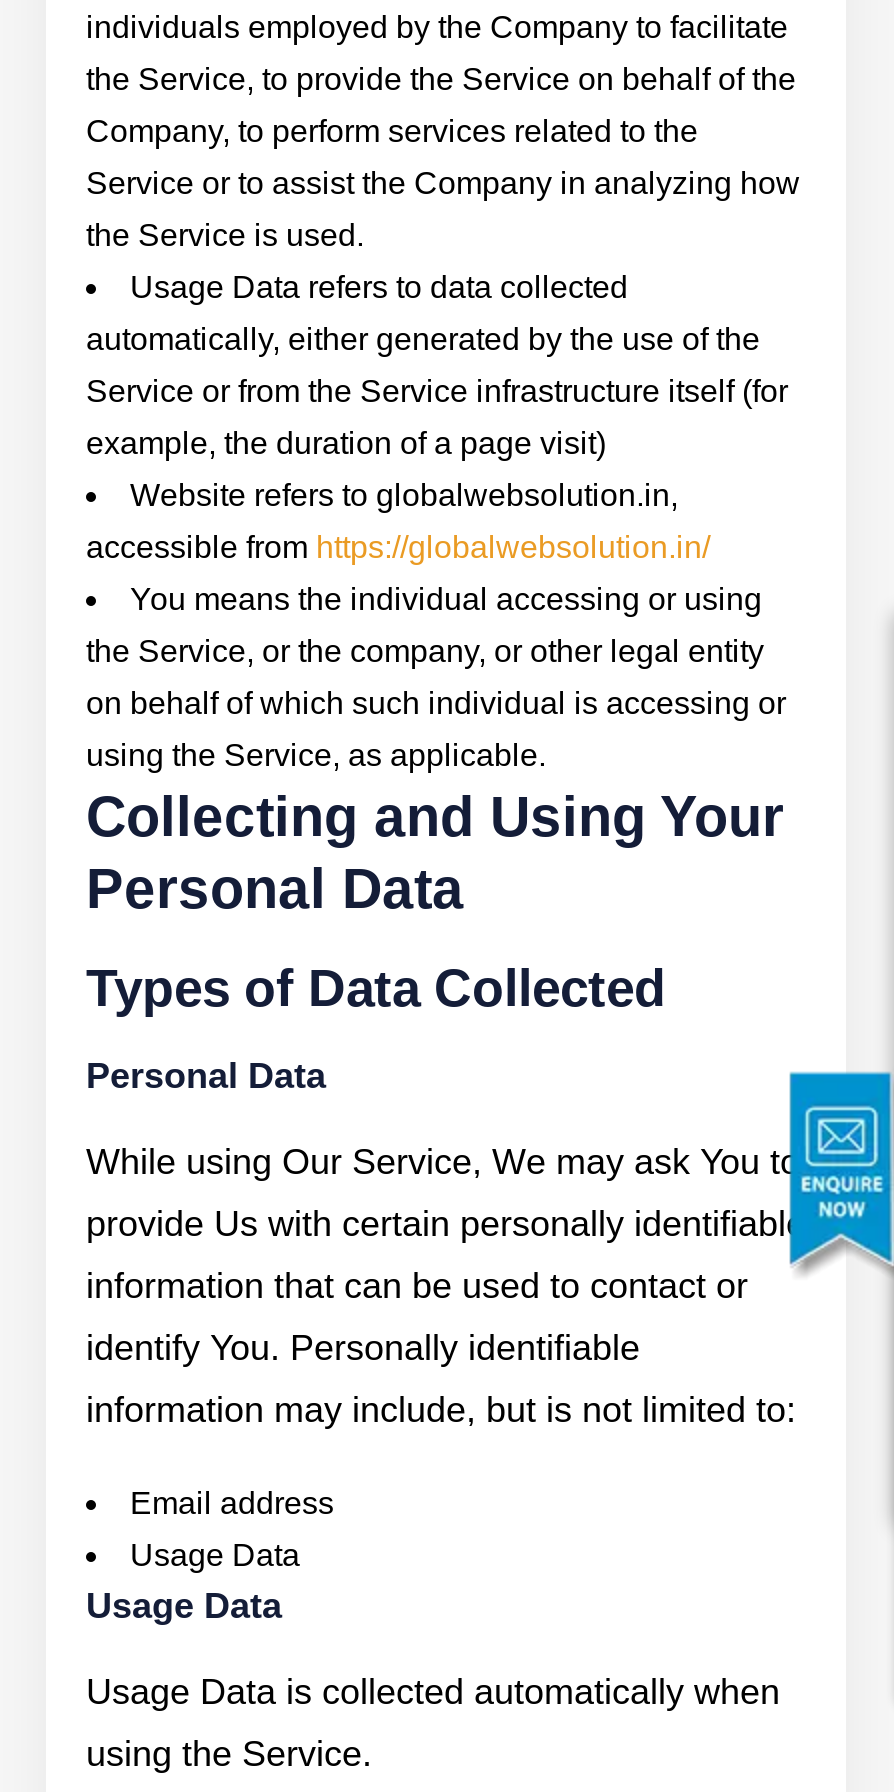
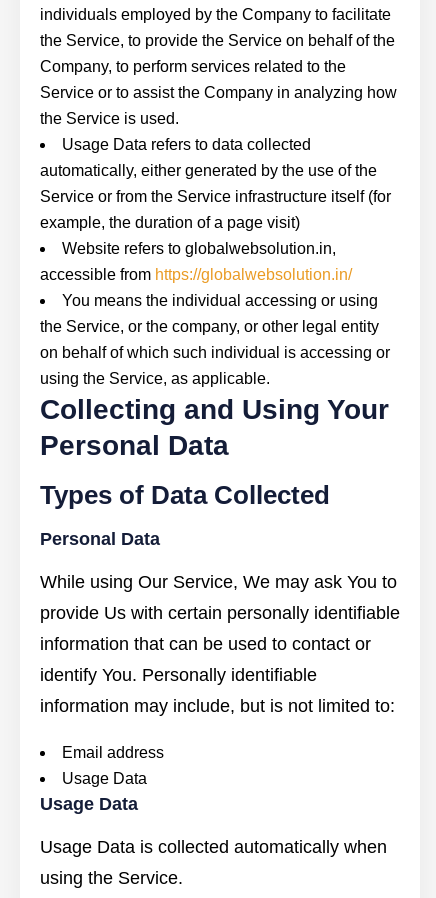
[788,624,888,1528] [image] -> none

